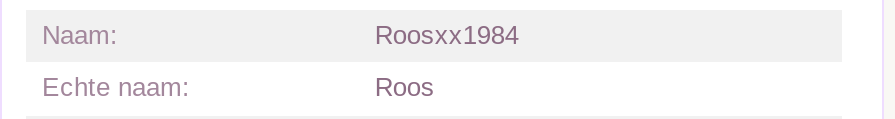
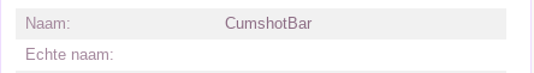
[375,20,519,50] Roosxx1984 -> [225,14,312,32] CumshotBar
[375,73,435,103] Roos -> none

